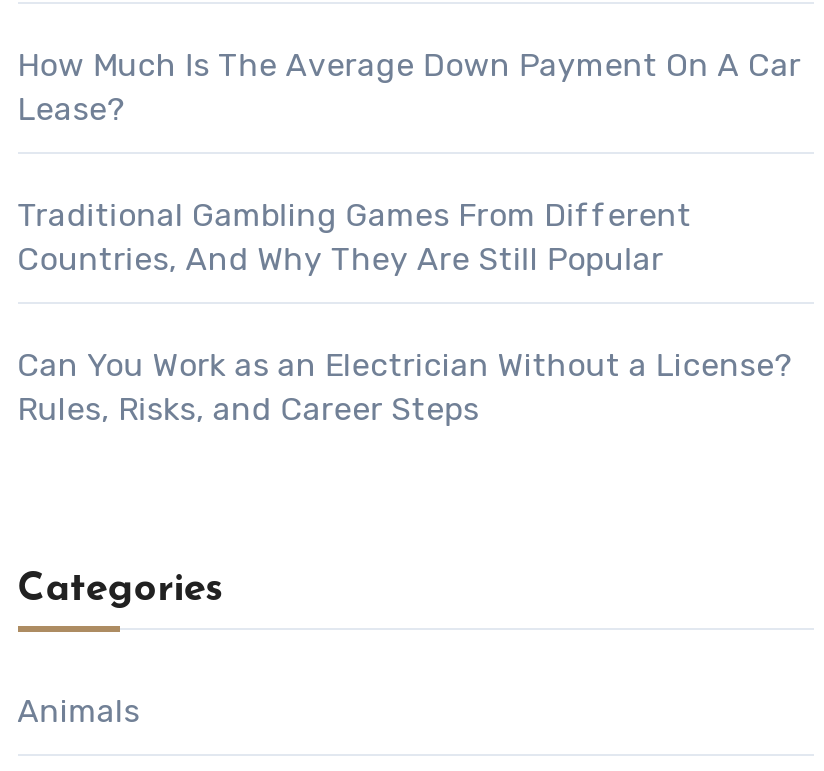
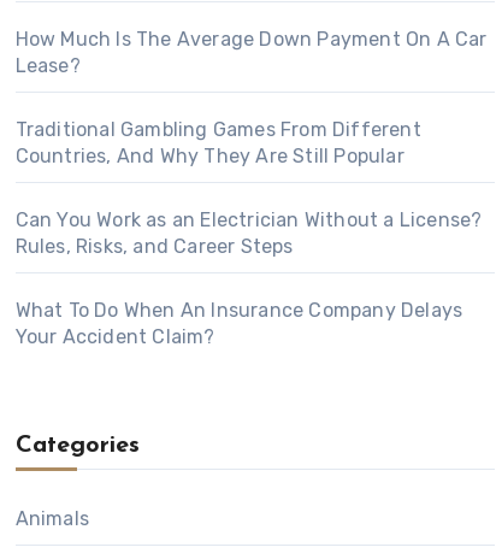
none -> [15,299,463,349] What To Do When An Insurance Company Delays | Your Accident Claim?

